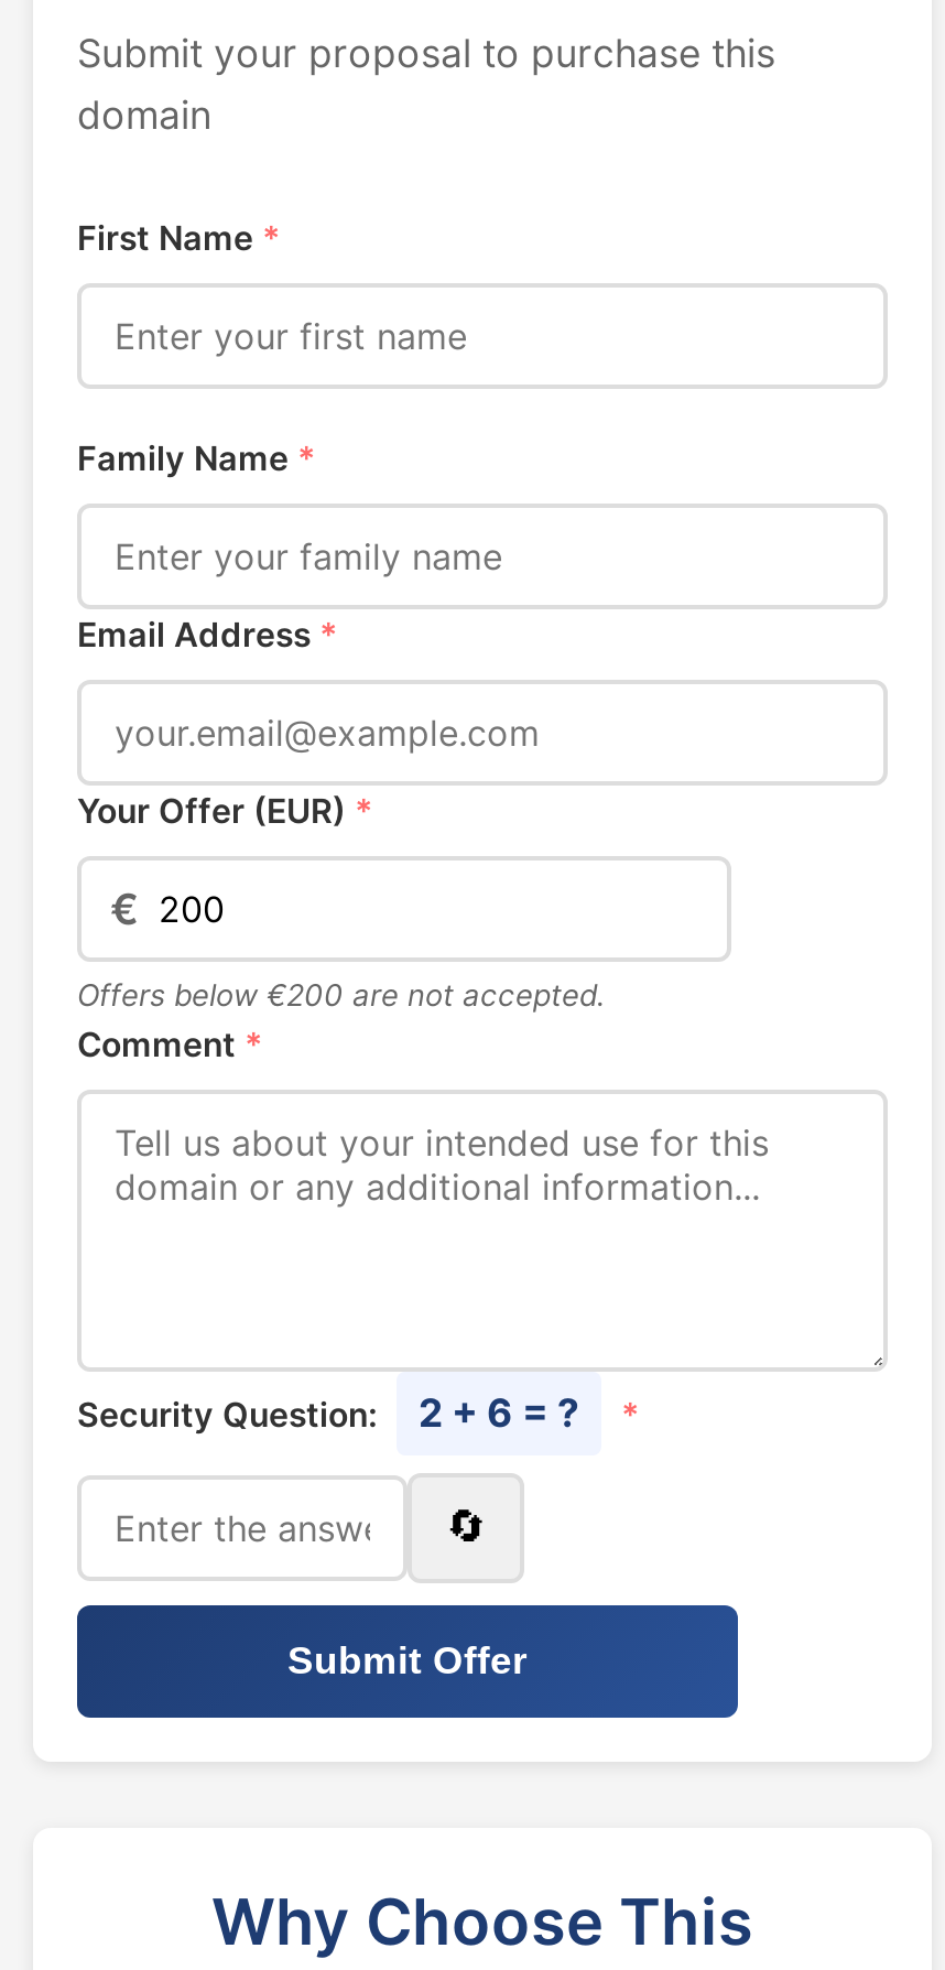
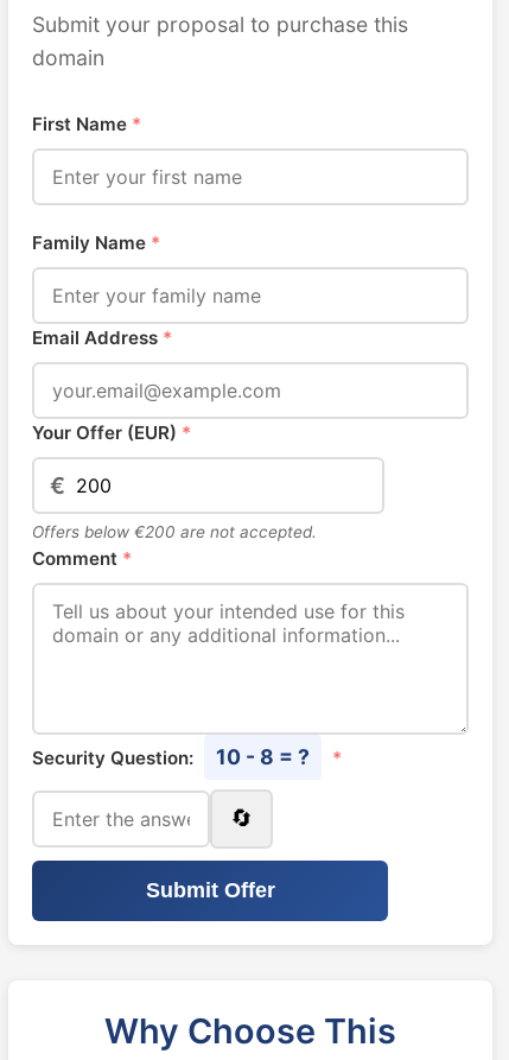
[419,1389,579,1436] 2 + 6 = ? -> [216,744,310,769] 10 - 8 = ?

